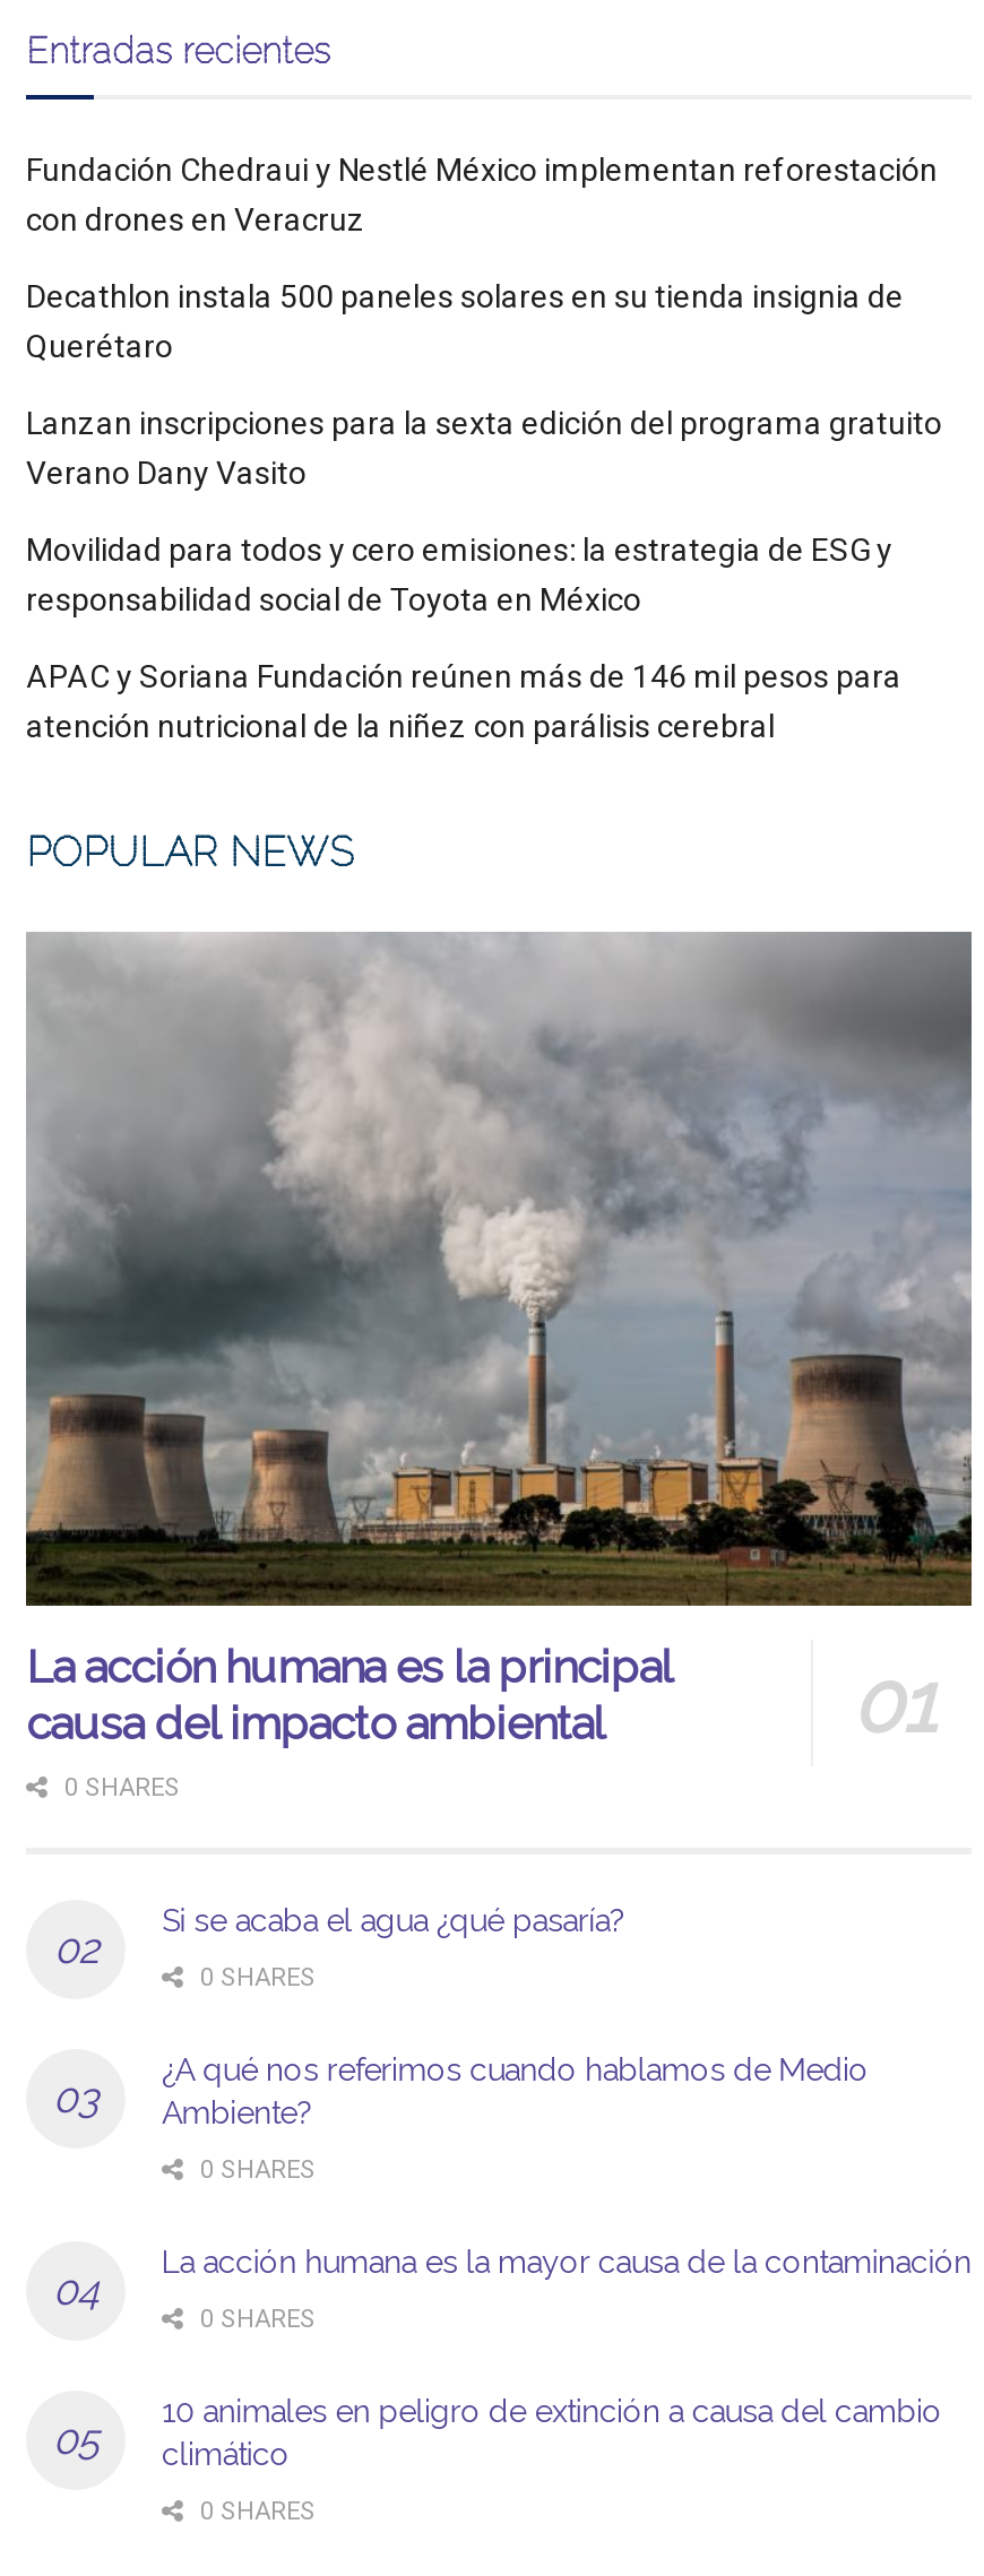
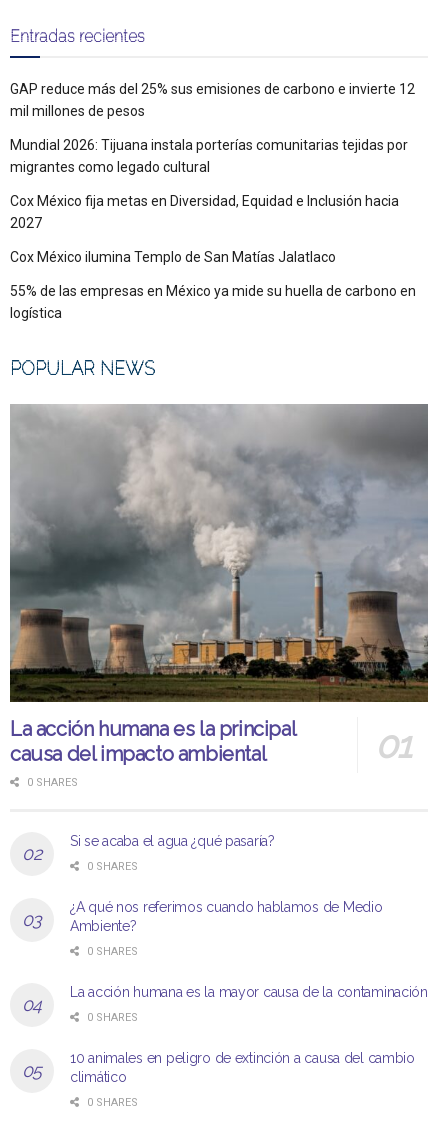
[26,150,938,236] Fundación Chedraui y Nestlé México implementan reforestación | con drones en Veracruz -> [10,80,415,118] GAP reduce más del 25% sus emisiones de carbono e invierte 12 | mil millones de pesos
[26,277,904,363] Decathlon instala 500 paneles solares en su tienda insignia de | Querétaro -> [10,136,408,174] Mundial 2026: Tijuana instala porterías comunitarias tejidas por | migrantes como legado cultural
[26,404,942,490] Lanzan inscripciones para la sexta edición del programa gratuito | Verano Dany Vasito -> [10,192,399,230] Cox México fija metas en Diversidad, Equidad e Inclusión hacia | 2027
[26,530,892,616] Movilidad para todos y cero emisiones: la estrategia de ESG y | responsabilidad social de Toyota en México -> [10,248,336,264] Cox México ilumina Templo de San Matías Jalatlaco
[26,657,901,743] APAC y Soriana Fundación reúnen más de 146 mil pesos para | atención nutricional de la niñez con parálisis cerebral -> [10,282,416,320] 55% de las empresas en México ya mide su huella de carbono en | logística

